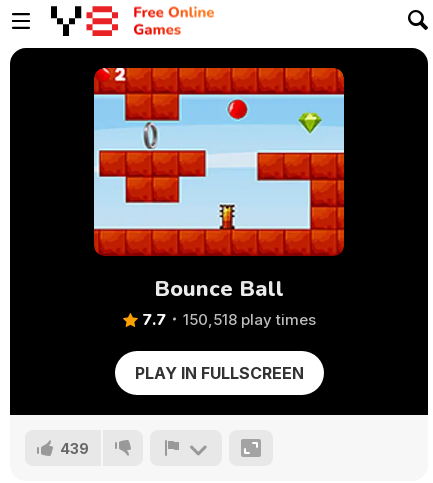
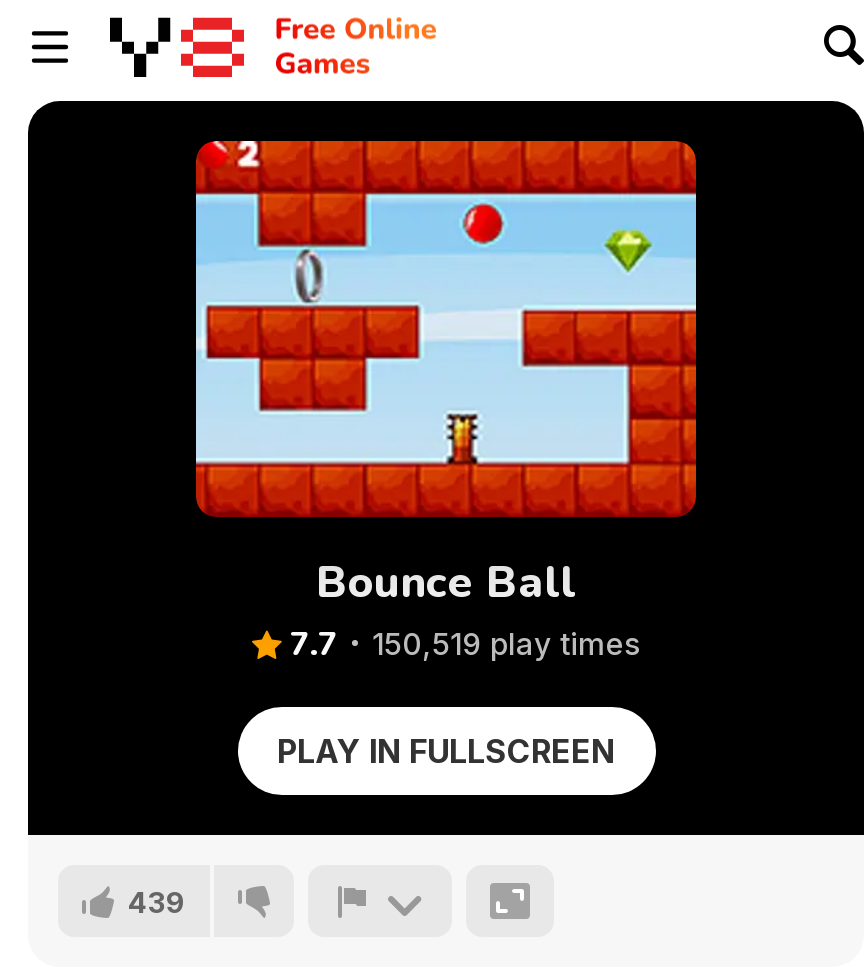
[141,309,315,331] 7.7 150,518 play times -> [290,623,640,667] 7.7 150,519 play times

